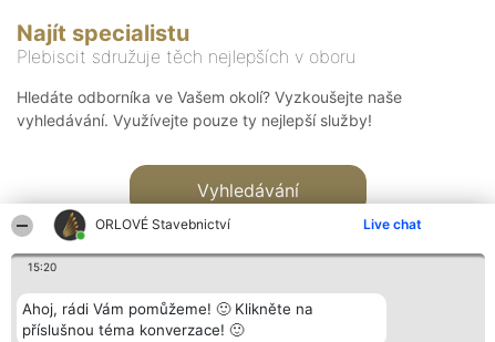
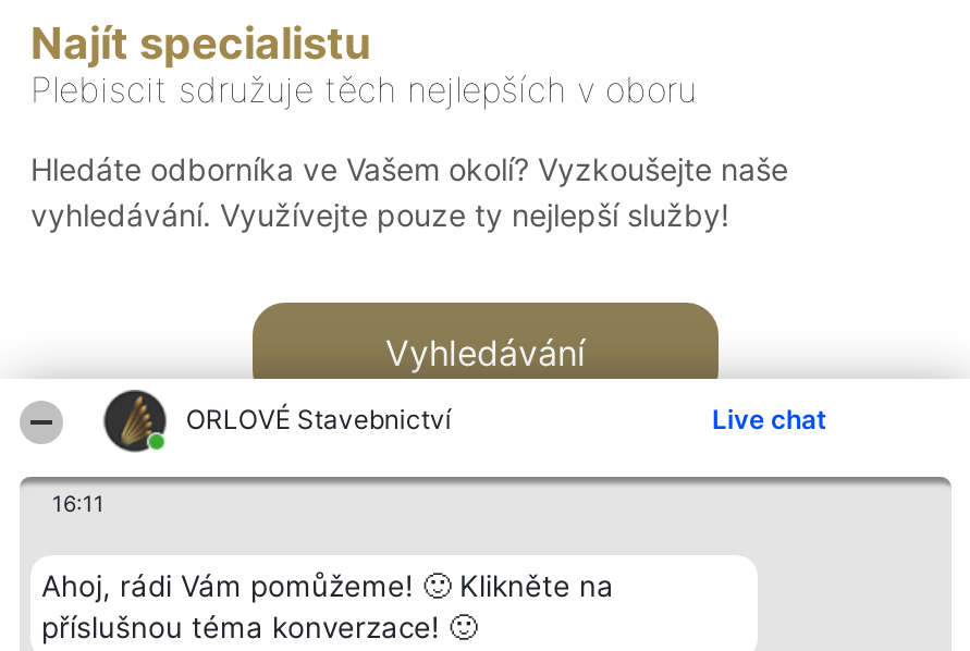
[28,260,56,273] 15:20 -> [52,490,105,516] 16:11

